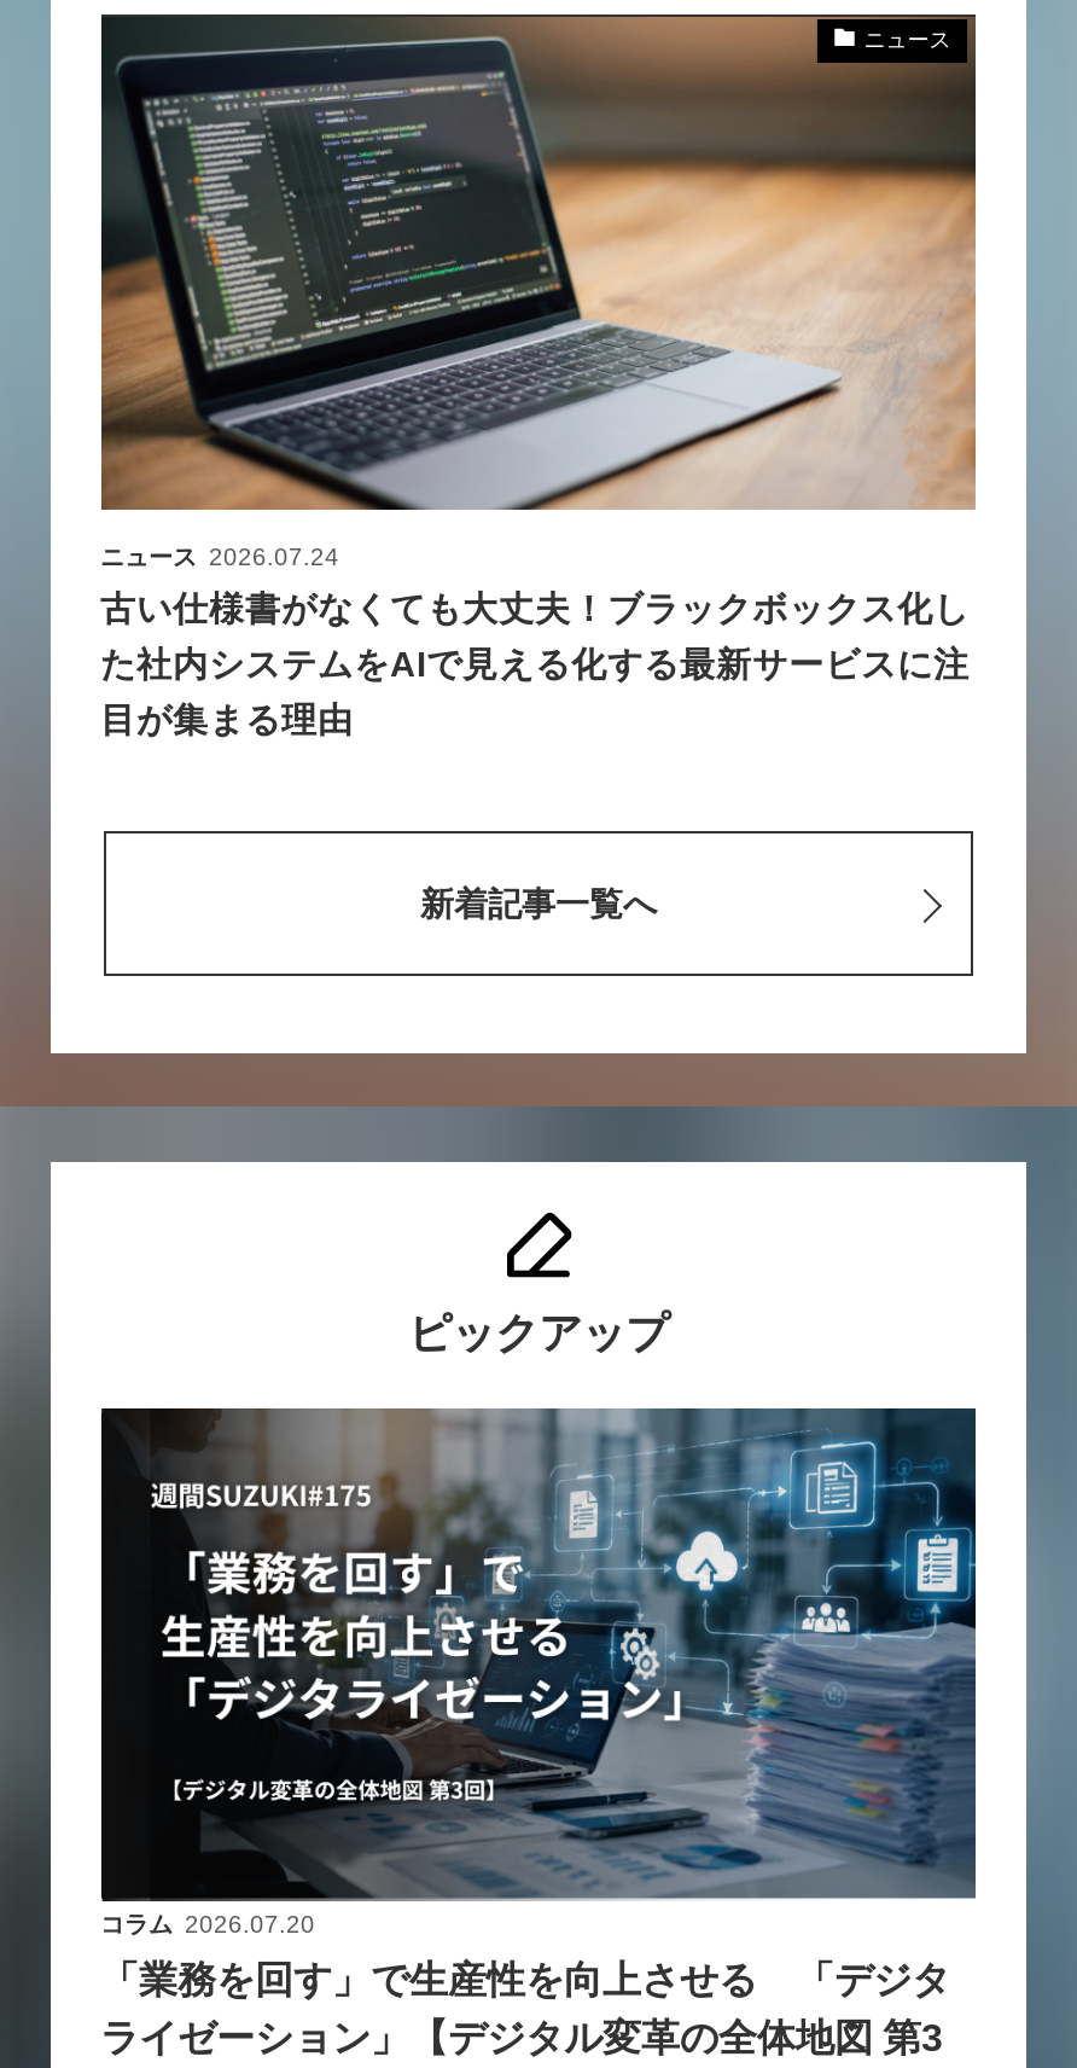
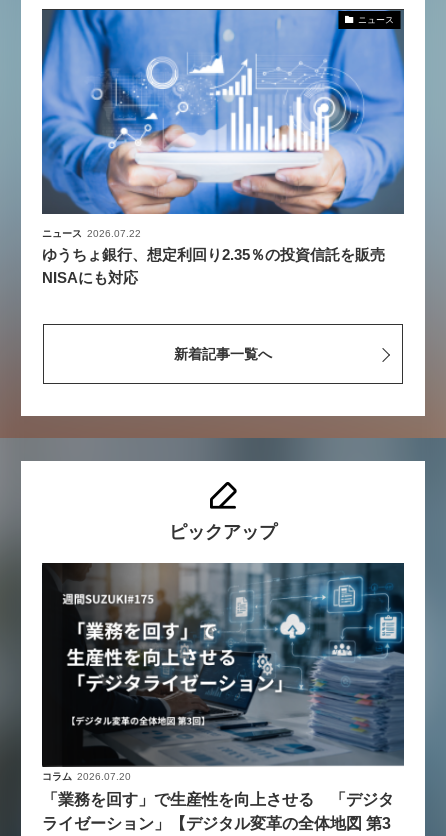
[99,14,978,570] [image] | ニュース 2026.07.24 -> [41,9,405,239] [image] | ニュース 2026.07.22
[100,590,970,740] 古い仕様書がなくても大丈夫！ブラックボックス化し | た社内システムをAIで見える化する最新サービスに注 | 目が集まる理由 -> [41,247,399,286] ゆうちょ銀行、想定利回り2.35％の投資信託を販売 | NISAにも対応

